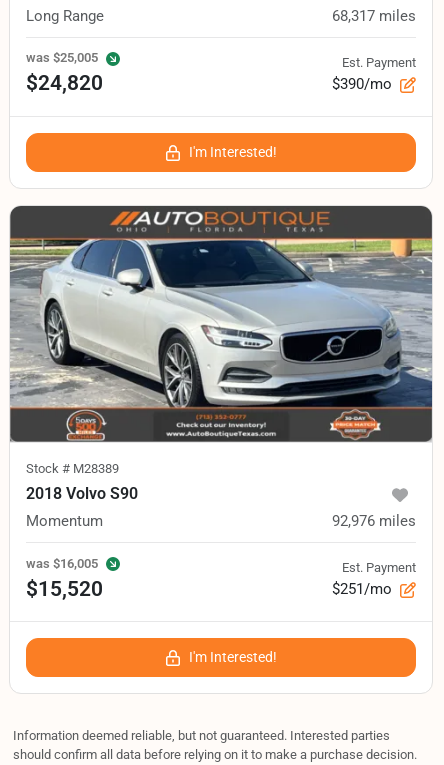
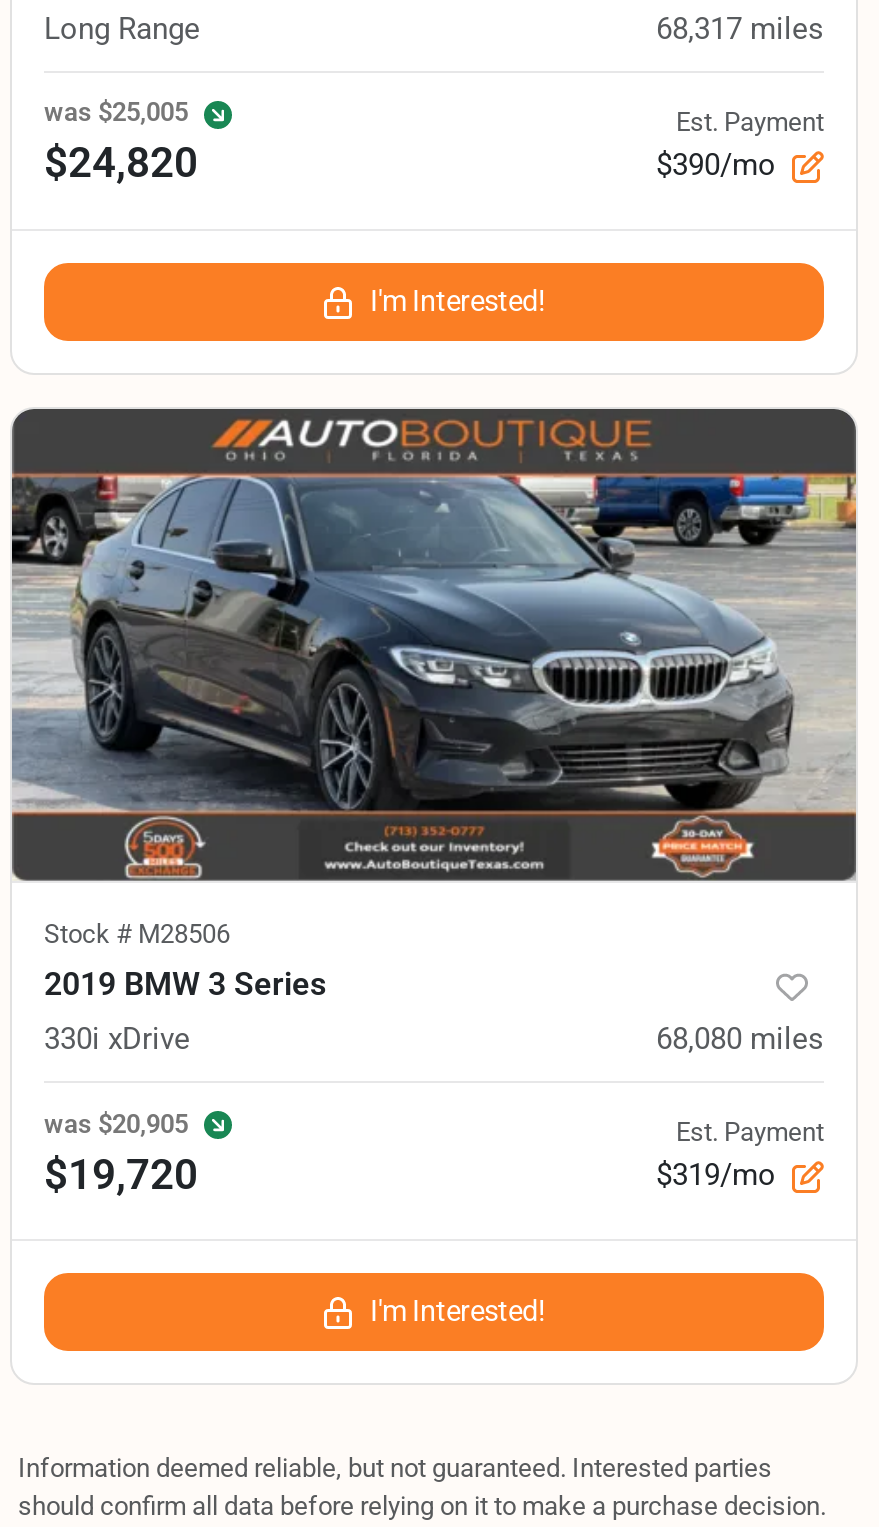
[9,238,433,408] [image] -> [12,473,856,813] [image]
[26,461,138,503] Stock #M28389 | 2018 Volvo S90 -> [44,919,326,1003] Stock #M28506 | 2019 BMW 3 Series
[26,512,416,530] Momentum | 92,976 miles -> [44,1021,824,1057] 330i xDrive | 68,080 miles
[26,556,103,601] was $16,005 | $15,520 -> [44,1108,198,1198] was $20,905 | $19,720
[332,580,392,598] $251/mo -> [656,1157,776,1193] $319/mo

